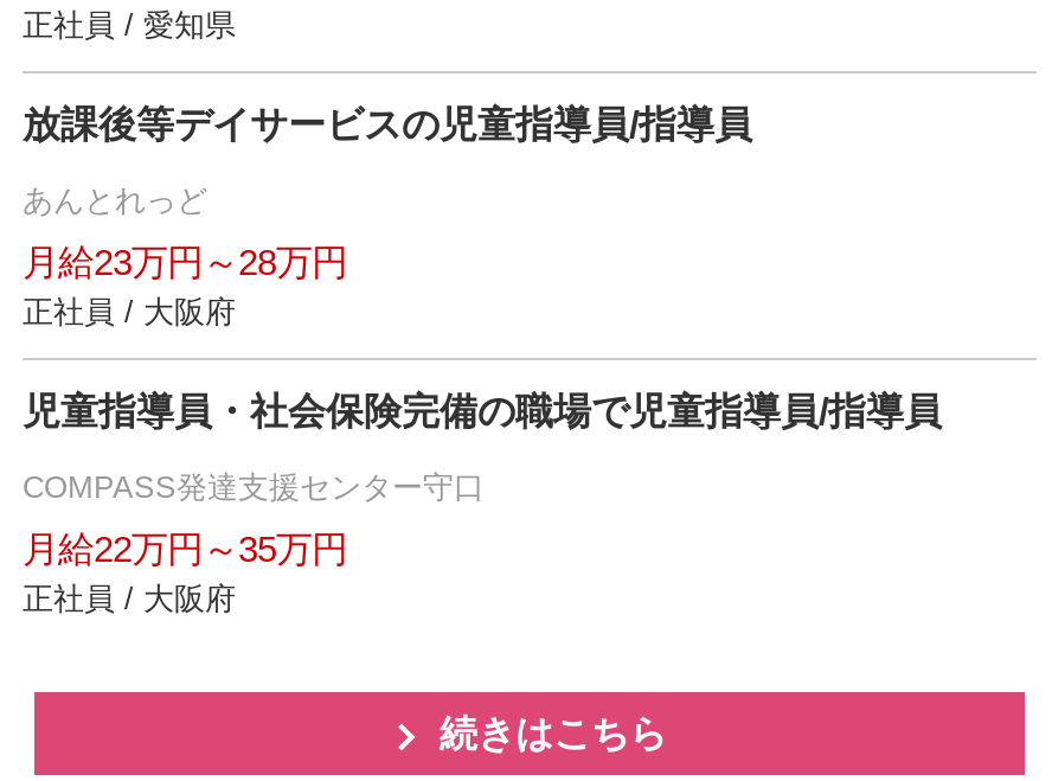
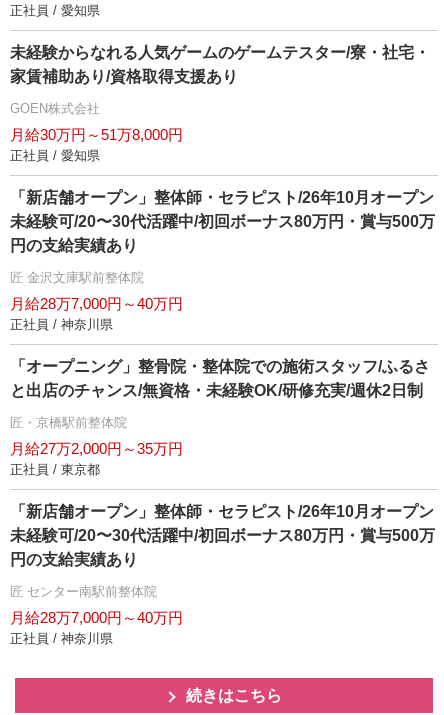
[23,105,942,617] 放課後等デイサービスの児童指導員/指導員 | あんとれっど | 月給23万円～28万円 | 正社員 / 大阪府 | 児童指導員・社会保険完備の職場で児童指導員/指導員 | COMPASS発達支援センター守口 | 月給22万円～35万円 | 正社員 / 大阪府 -> [10,44,435,646] 未経験からなれる人気ゲームのゲームテスター/寮・社宅・ | 家賃補助あり/資格取得支援あり | GOEN株式会社 | 月給30万円～51万8,000円 | 正社員 / 愛知県 | 「新店舗オープン」整体師・セラピスト/26年10月オープン | 未経験可/20〜30代活躍中/初回ボーナス80万円・賞与500万 | 円の支給実績あり | 匠 金沢文庫駅前整体院 | 月給28万7,000円～40万円 | 正社員 / 神奈川県 | 「オープニング」整骨院・整体院での施術スタッフ/ふるさ | と出店のチャンス/無資格・未経験OK/研修充実/週休2日制 | 匠・京橋駅前整体院 | 月給27万2,000円～35万円 | 正社員 / 東京都 | 「新店舗オープン」整体師・セラピスト/26年10月オープン | 未経験可/20〜30代活躍中/初回ボーナス80万円・賞与500万 | 円の支給実績あり | 匠 センター南駅前整体院 | 月給28万7,000円～40万円 | 正社員 / 神奈川県

